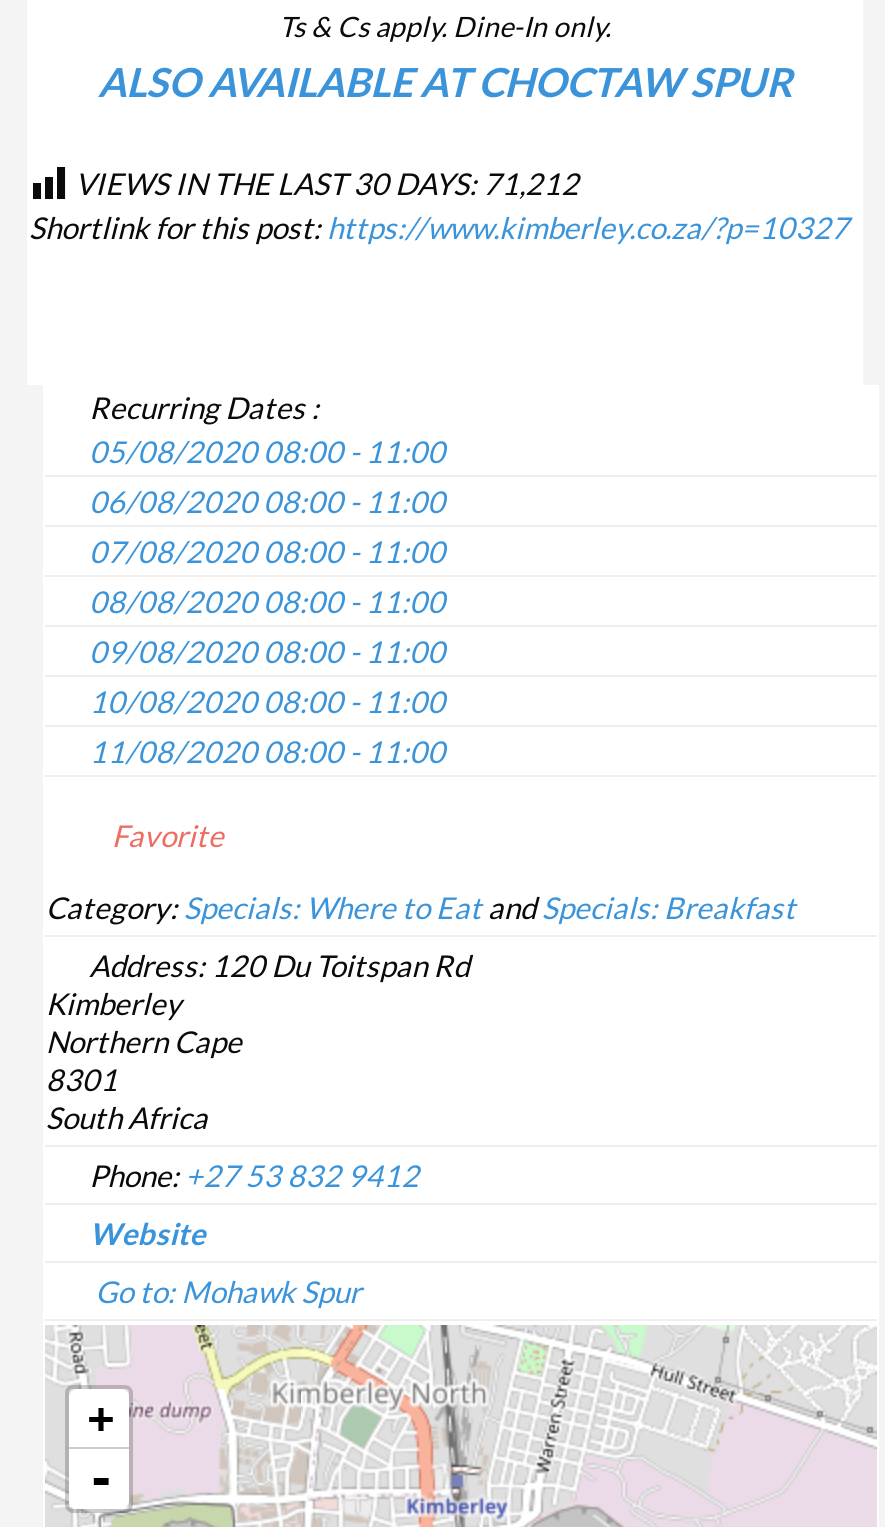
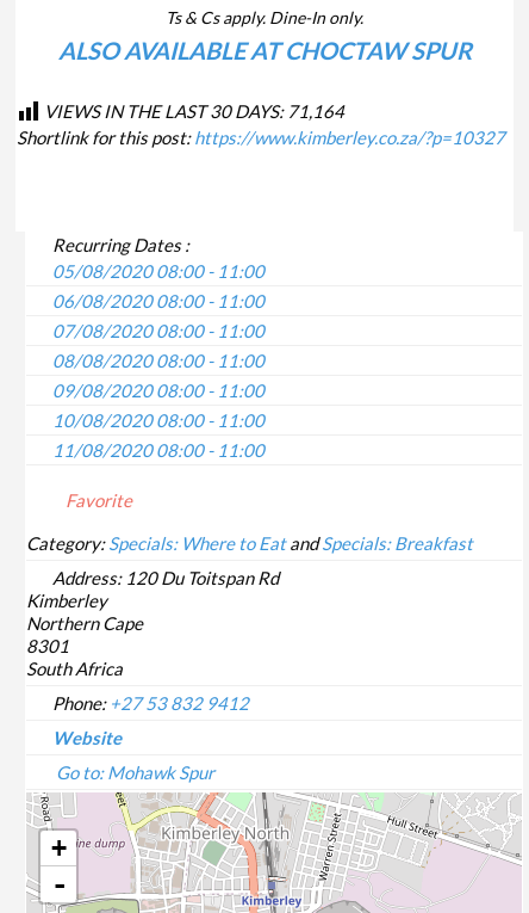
[75,166,579,202] VIEWS IN THE LAST 30 DAYS: 71,212 -> [44,101,344,122] VIEWS IN THE LAST 30 DAYS: 71,164

